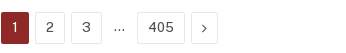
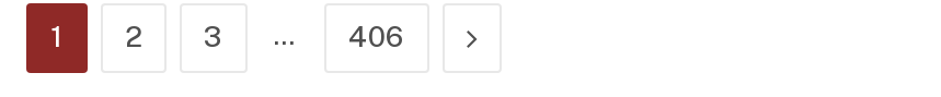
[148,20,174,35] 405 -> [348,20,405,53] 406

